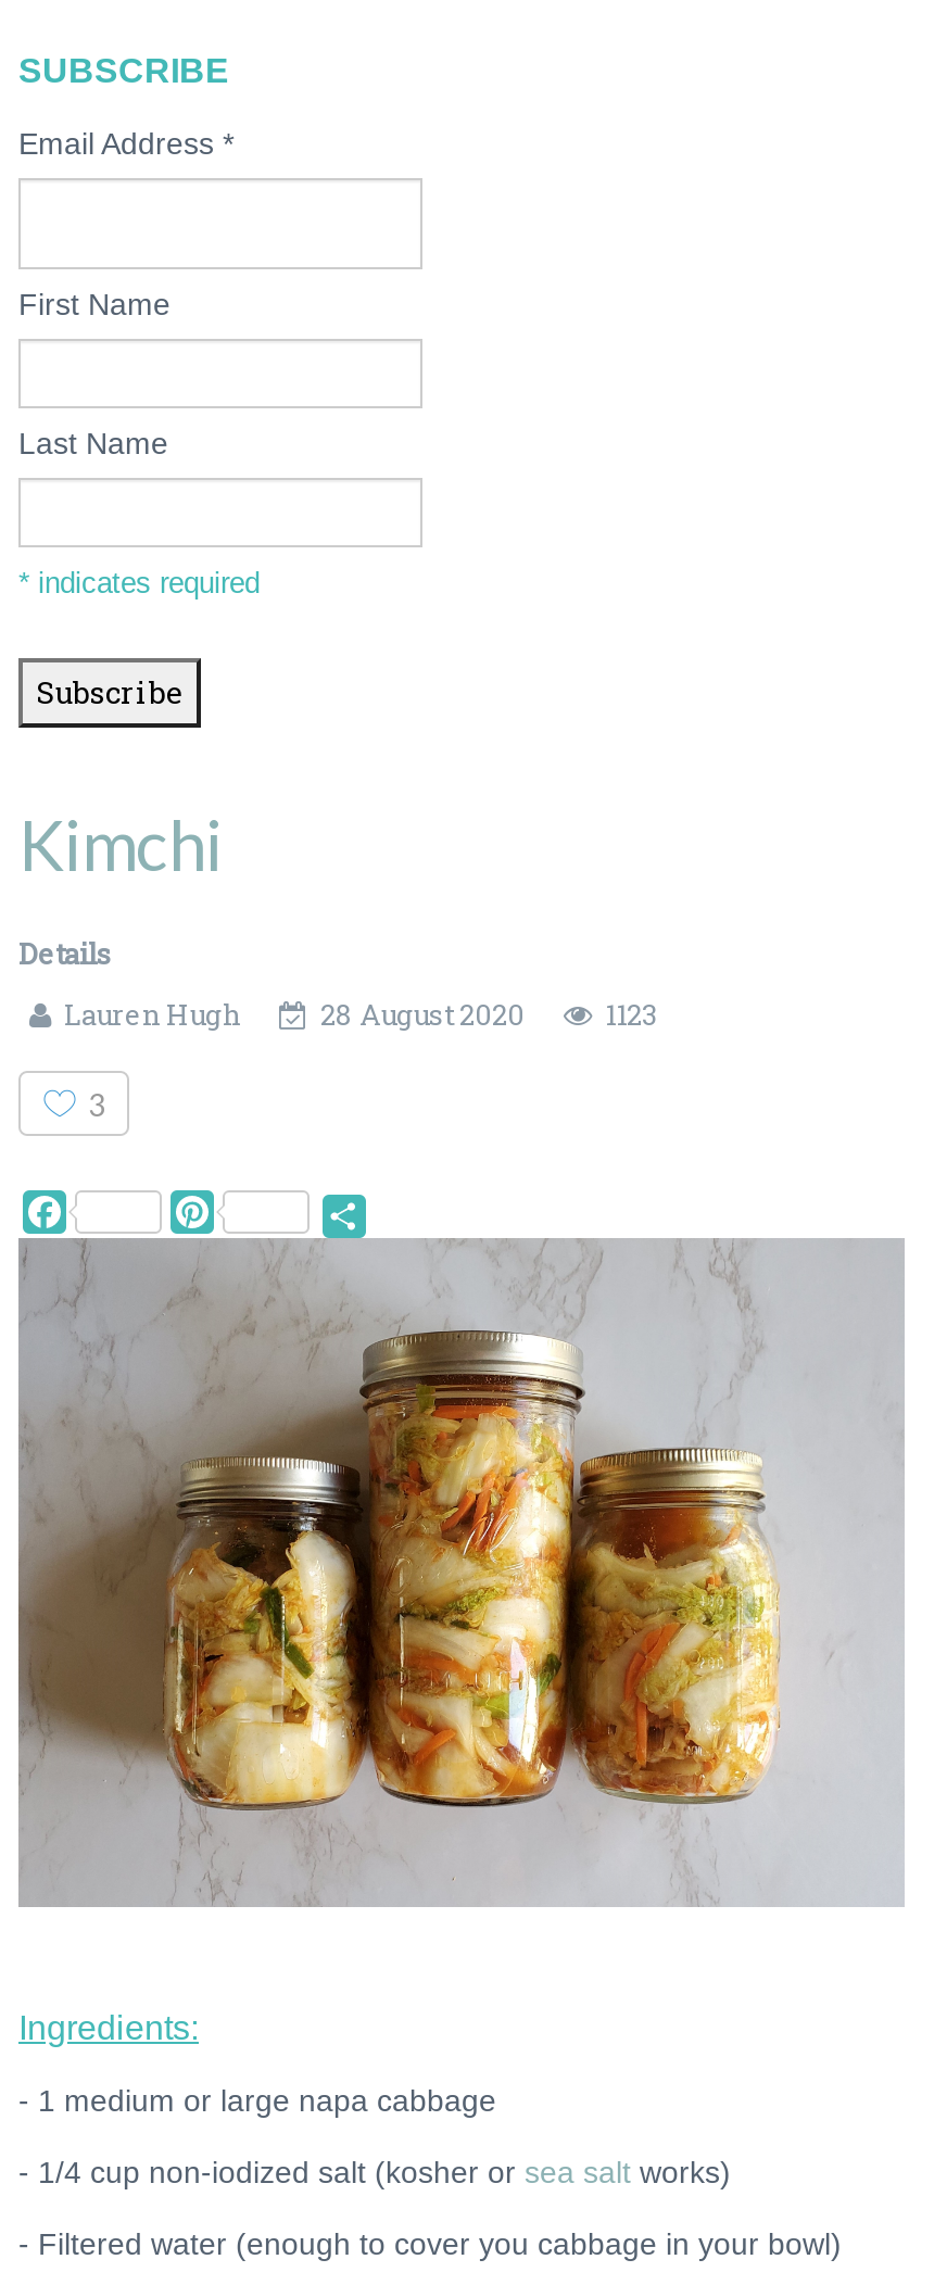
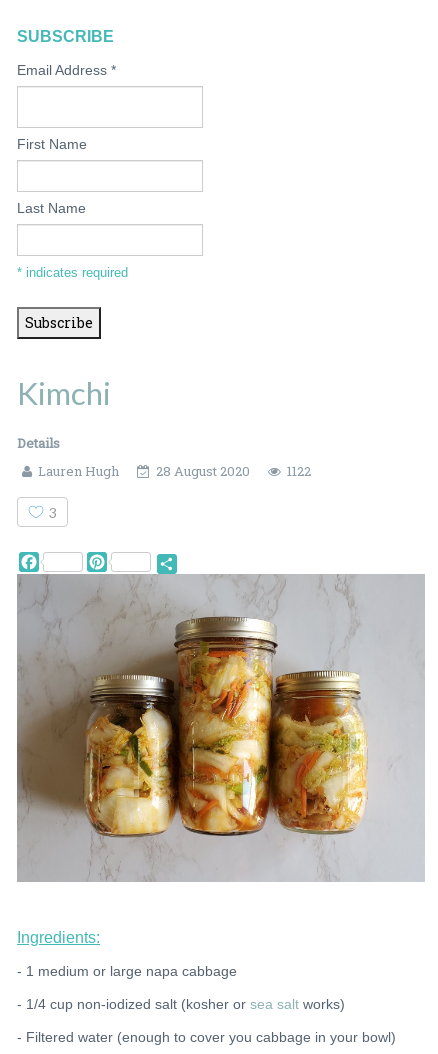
[605,995,657,1034] 1123 -> [287,462,311,480] 1122

